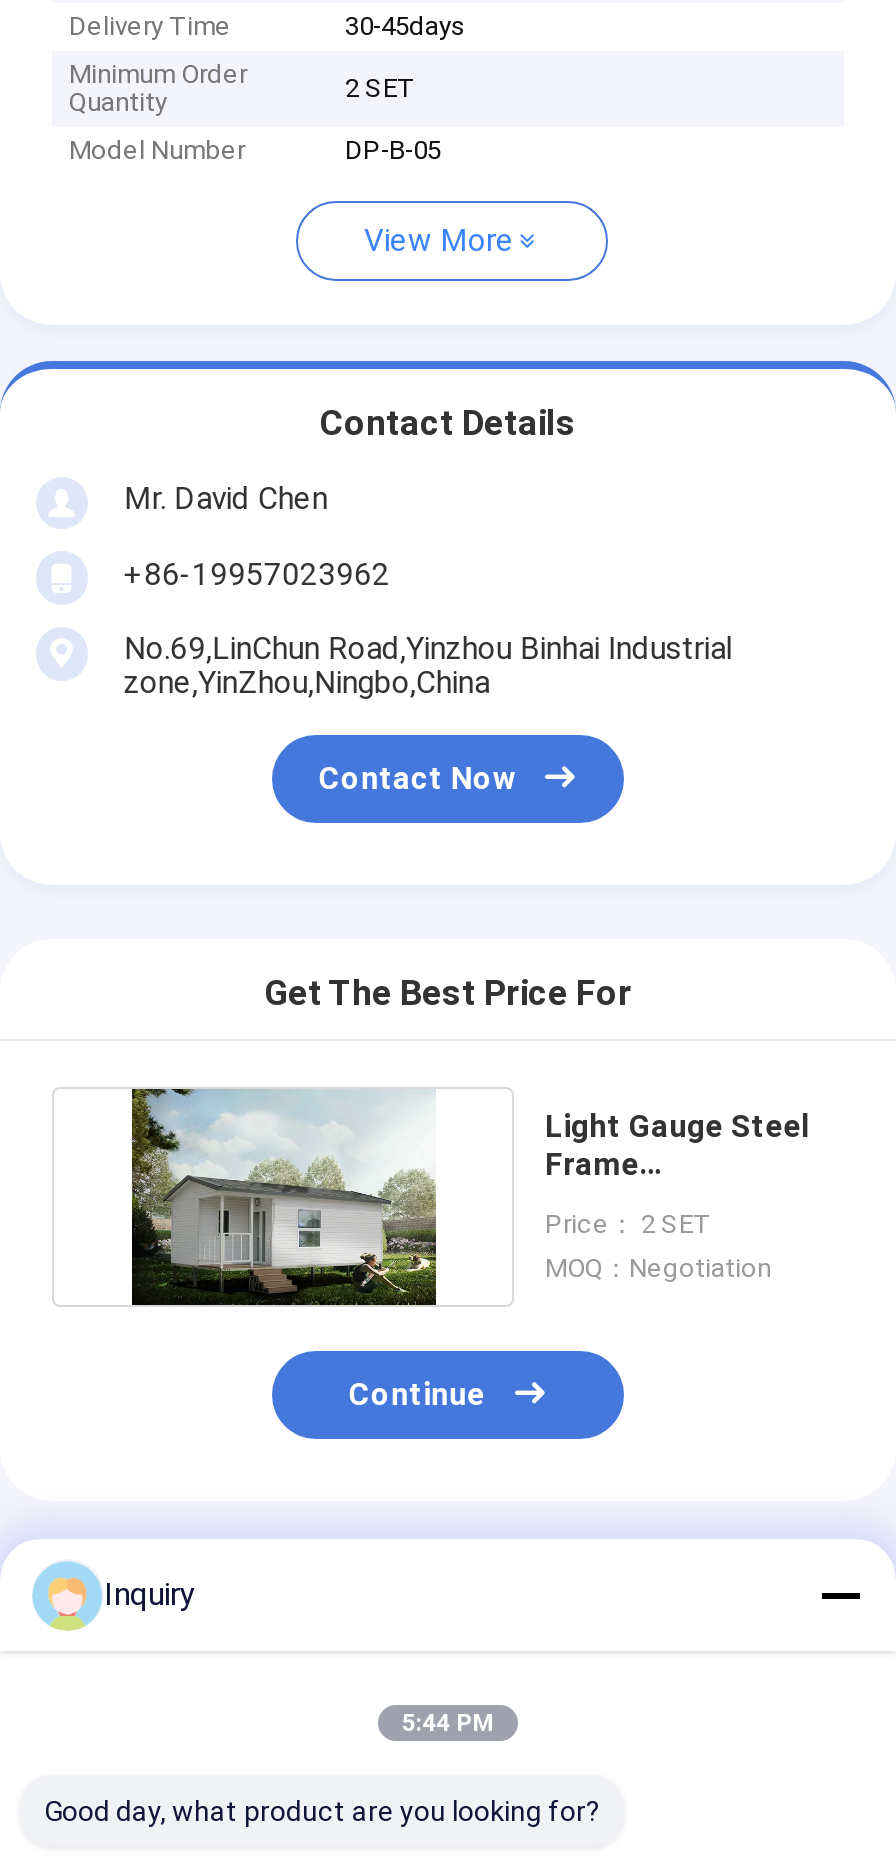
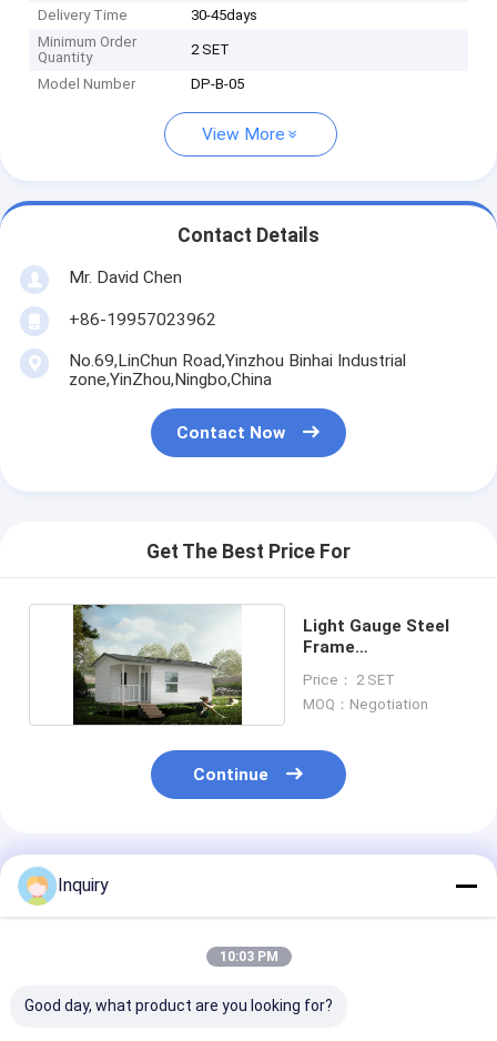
[402,1709,494,1737] 5:44 PM -> [219,949,278,964] 10:03 PM

